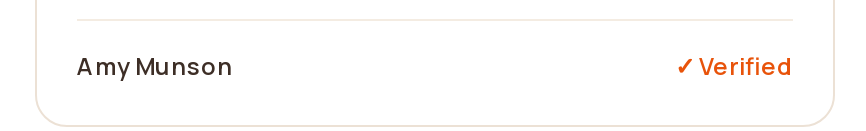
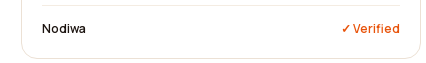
[77,49,233,83] Amy Munson -> [42,20,86,37] Nodiwa

